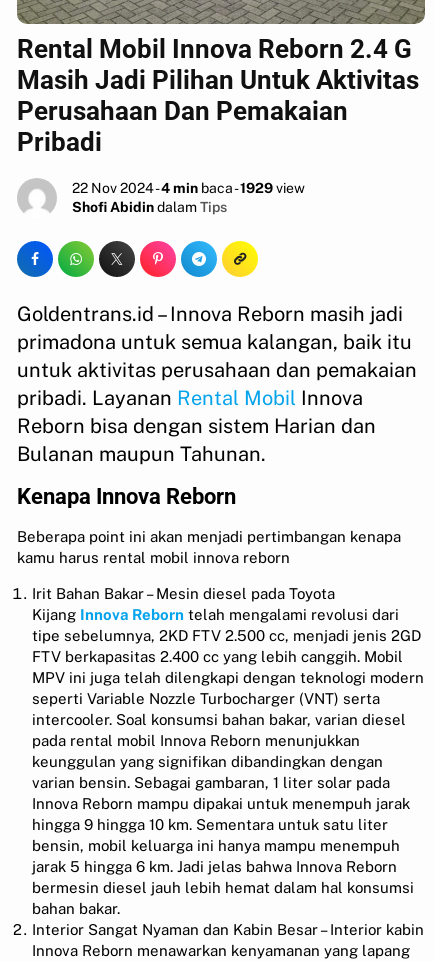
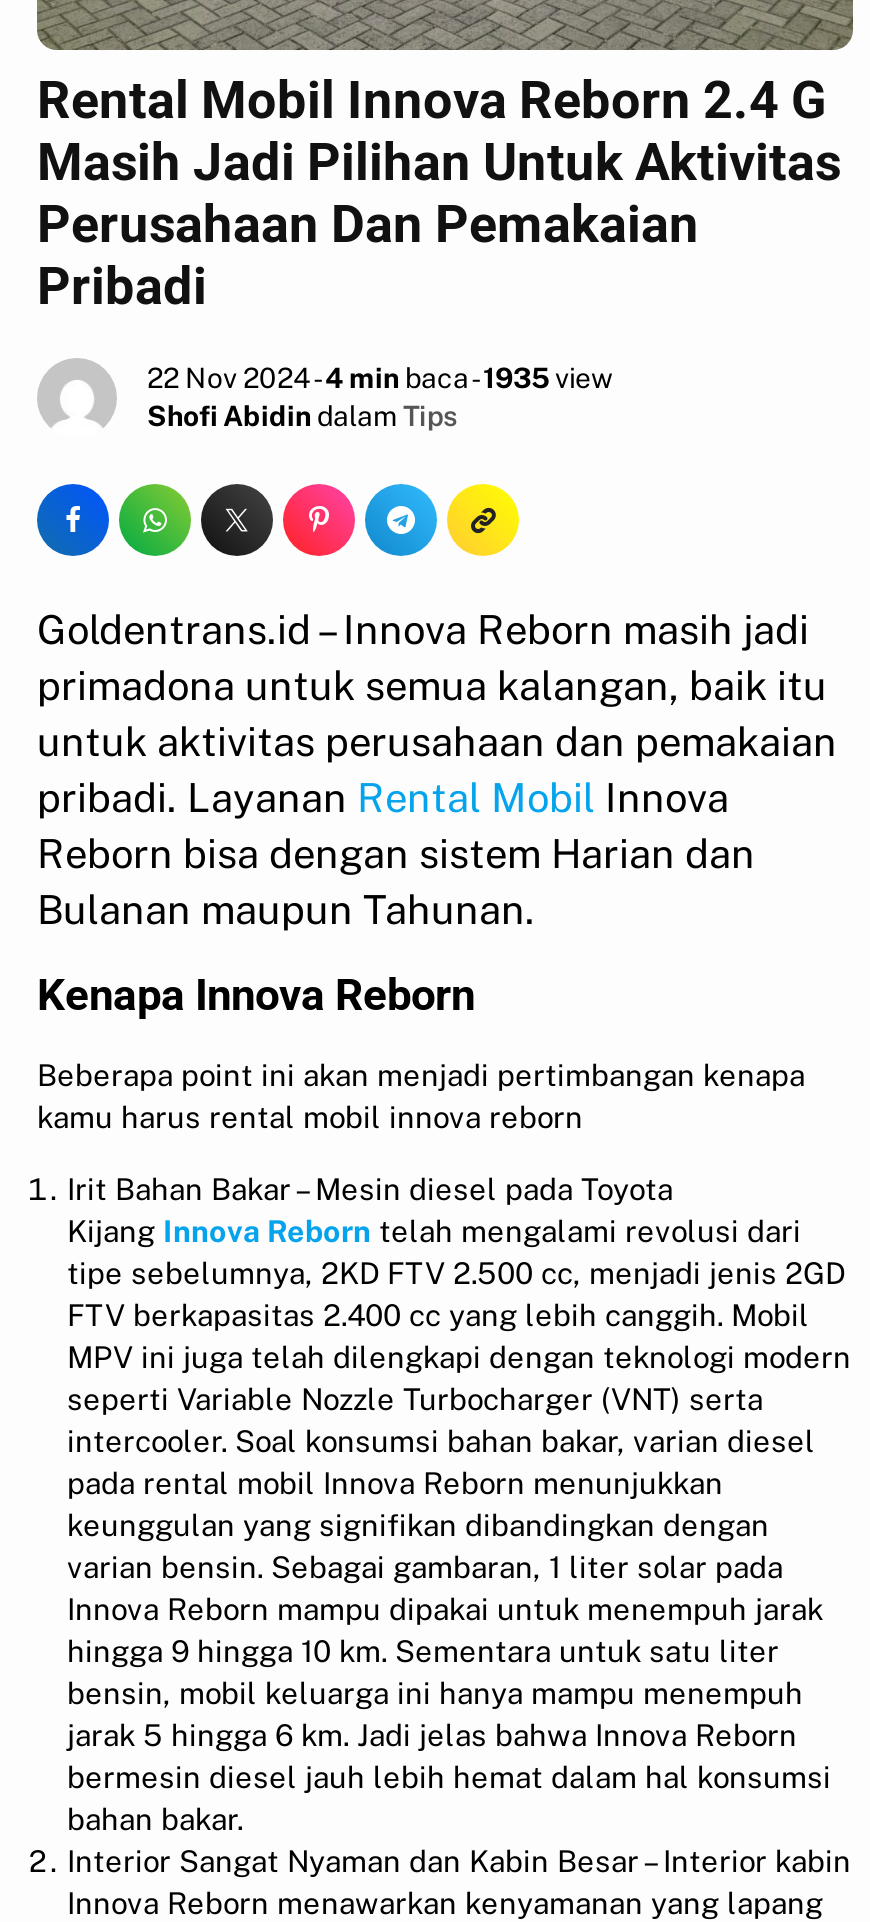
[72,180,305,196] 22 Nov 2024 -4 min baca -1929 view -> [147,361,613,393] 22 Nov 2024 -4 min baca -1935 view

